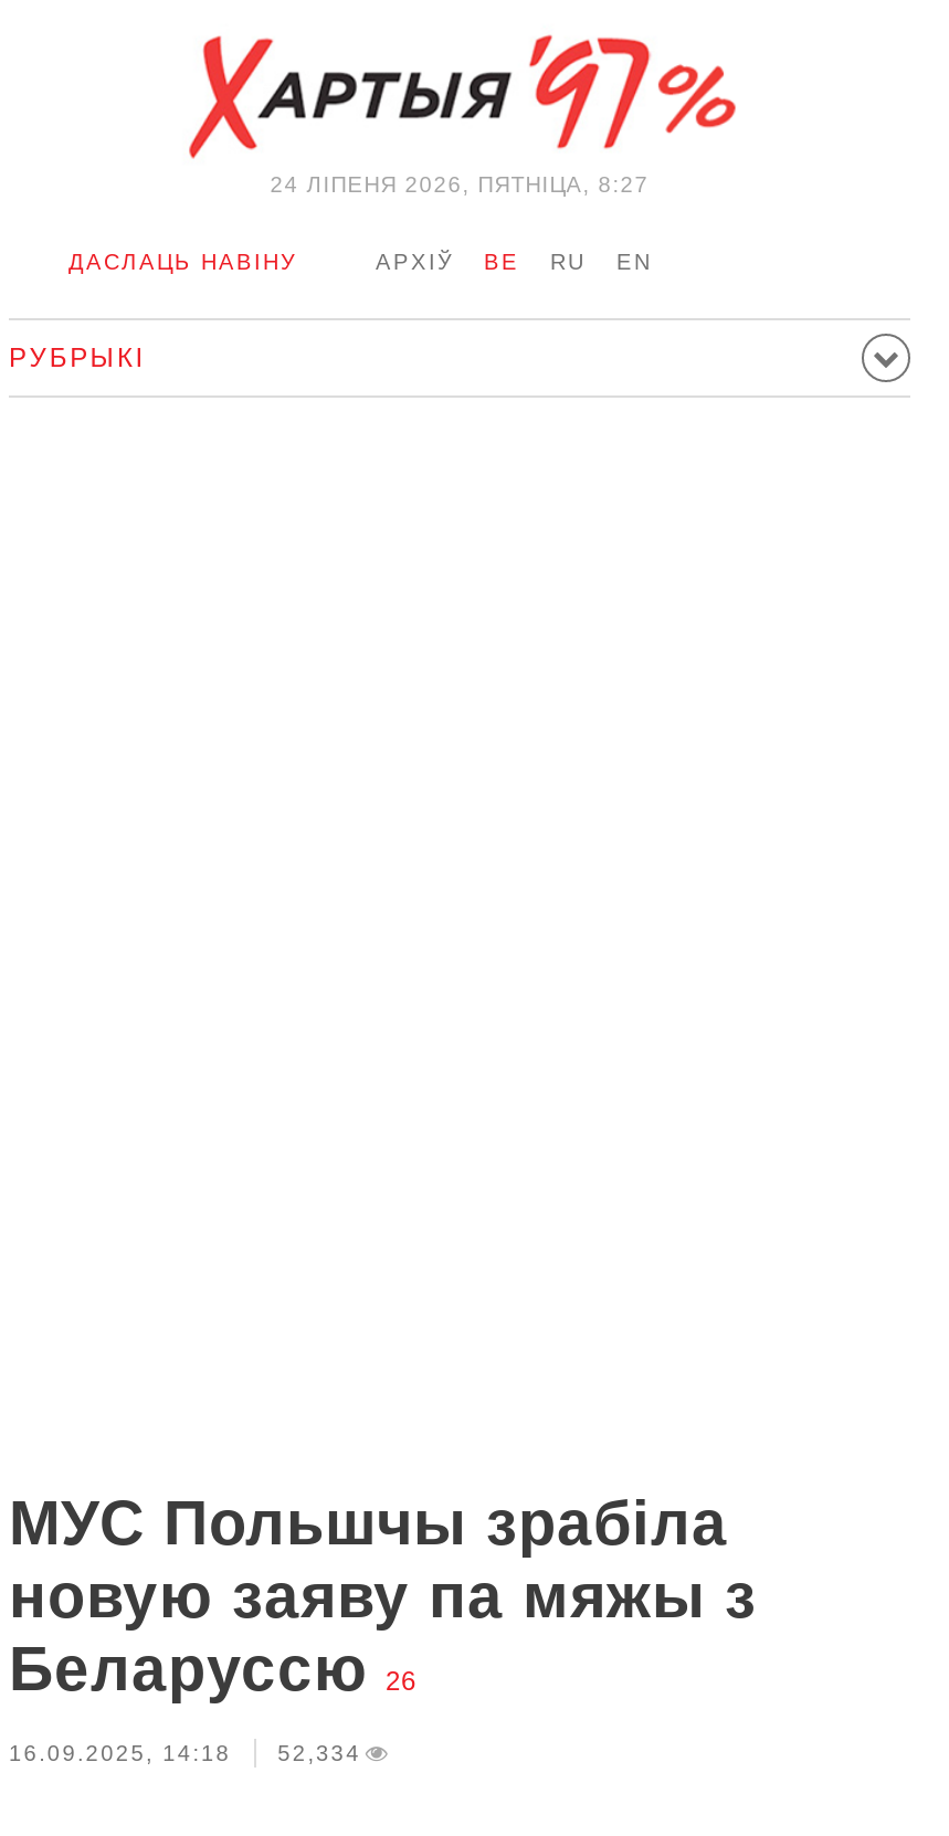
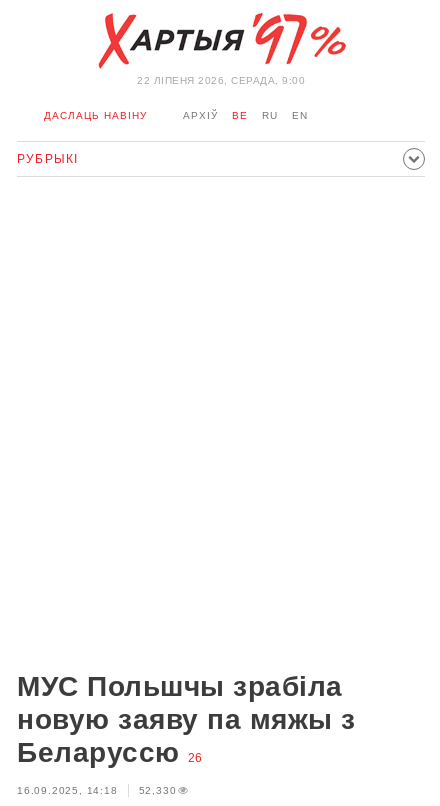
[270,172,649,197] 24 ЛIПЕНЯ 2026, ПЯТНІЦА, 8:27 -> [137,75,305,86] 22 ЛIПЕНЯ 2026, СЕРАДА, 9:00
[9,1741,361,1765] 16.09.2025, 14:18 52,334 -> [17,785,176,796] 16.09.2025, 14:18 52,330

